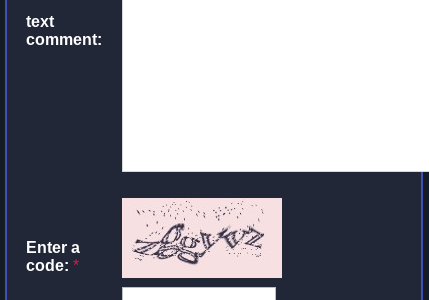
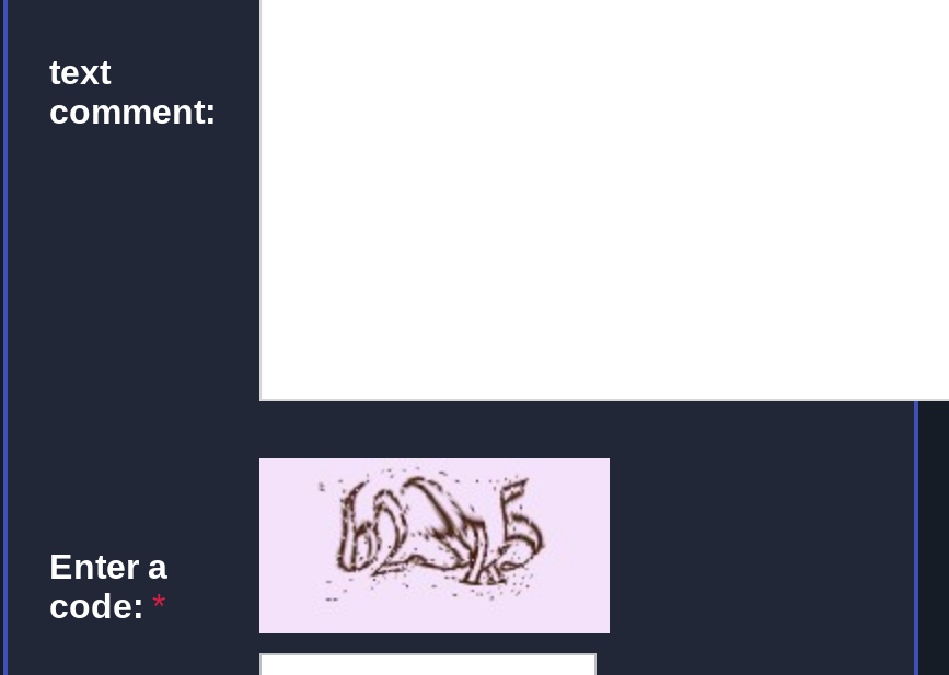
[131,201,265,266] [image] -> [281,463,570,605] [image]

